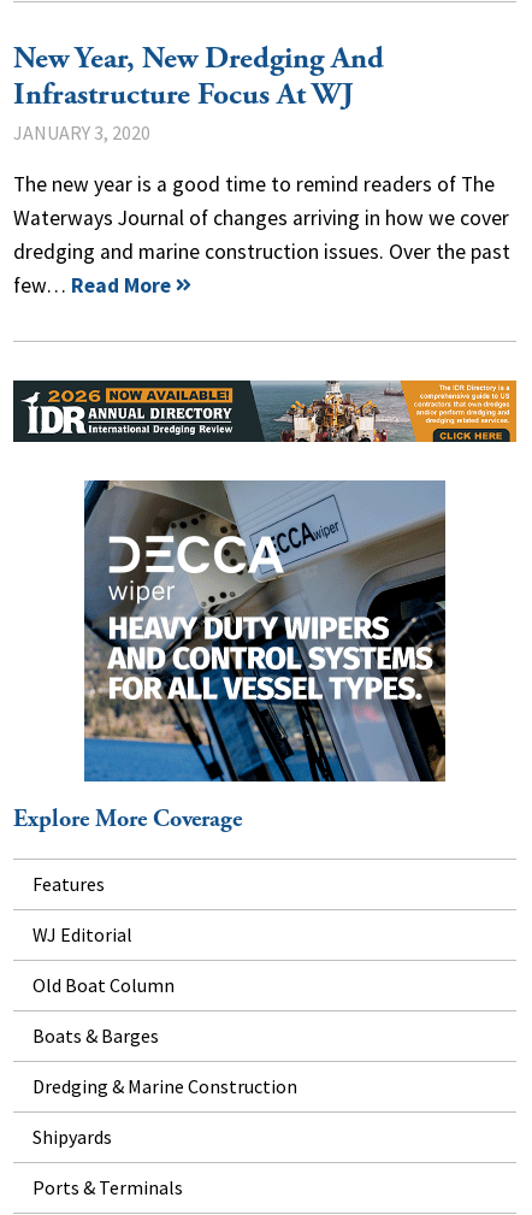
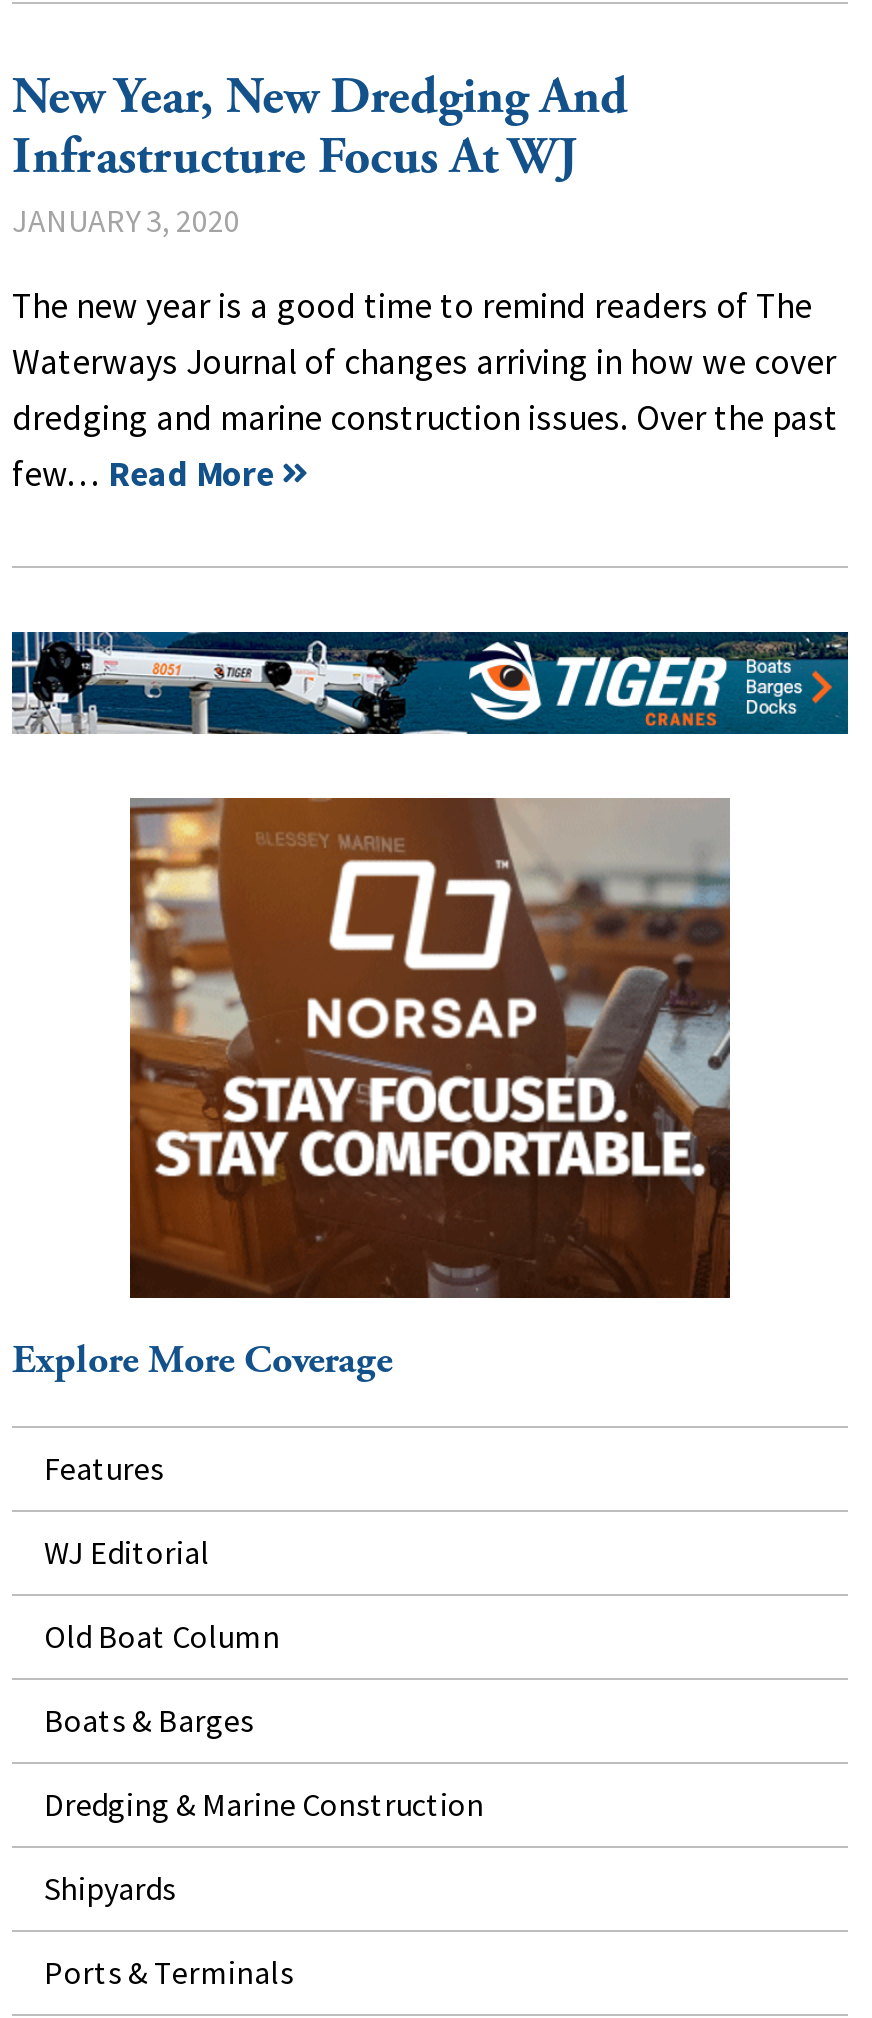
[12,379,518,443] [image] -> [10,630,850,736] [image]
[83,479,447,783] [image] -> [128,796,732,1300] [image]

